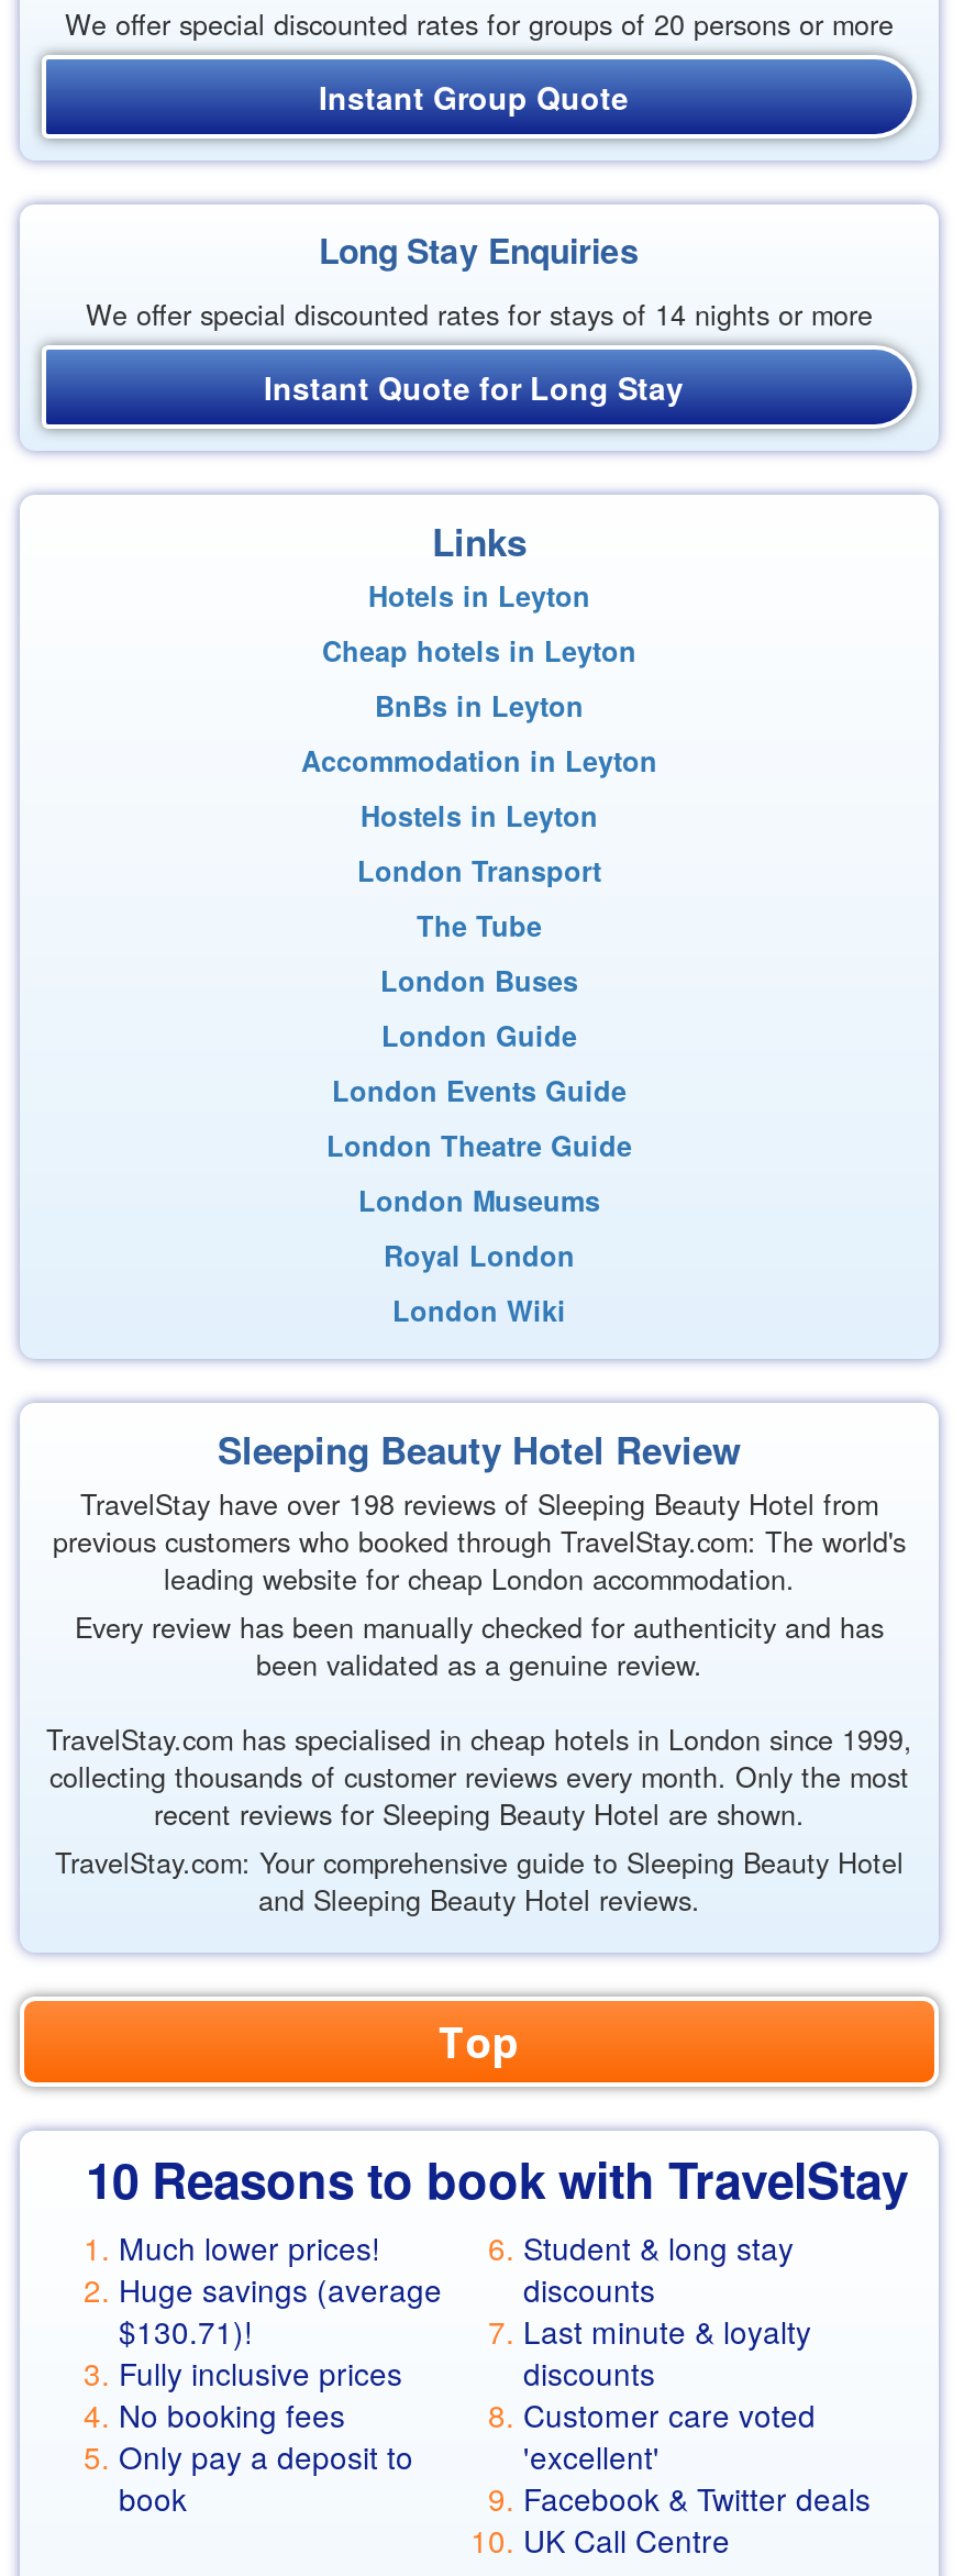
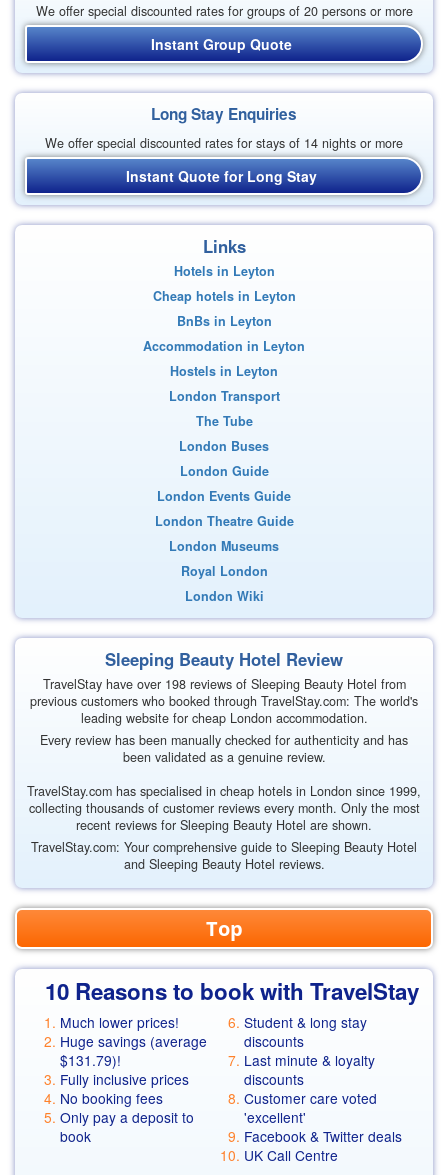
[119,2309,253,2353] $130.71)! -> [60,1050,121,1070] $131.79)!

